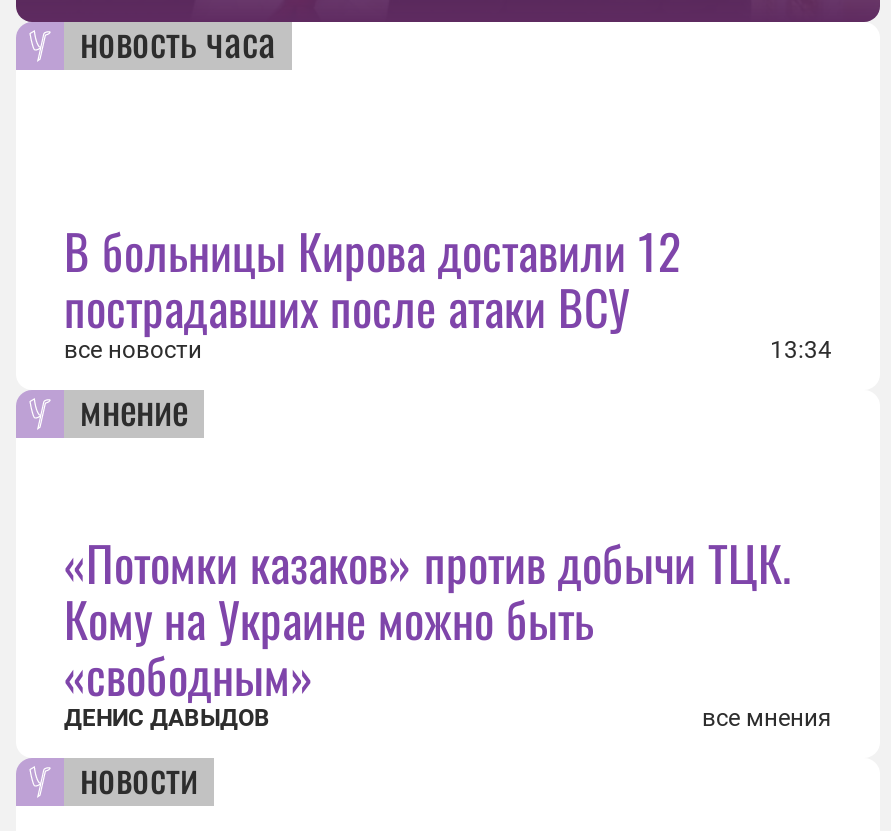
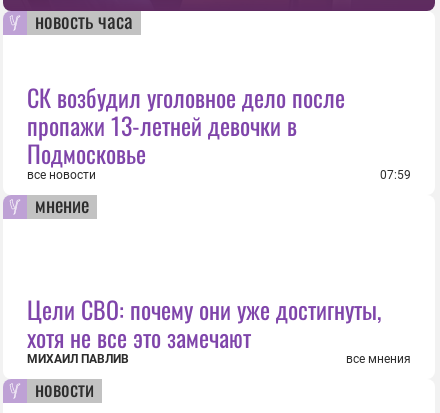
[64,213,680,341] В больницы Кирова доставили 12 | пострадавших после атаки ВСУ -> [27,79,345,171] СК возбудил уголовное дело после | пропажи 13-летней девочки в | Подмосковье
[770,335,832,363] 13:34 -> [380,168,411,182] 07:59
[64,525,792,731] «Потомки казаков» против добычи ТЦК. | Кому на Украине можно быть | «свободным» | ДЕНИС ДАВЫДОВ -> [27,291,381,366] Цели СВО: почему они уже достигнуты, | хотя не все это замечают | МИХАИЛ ПАВЛИВ

